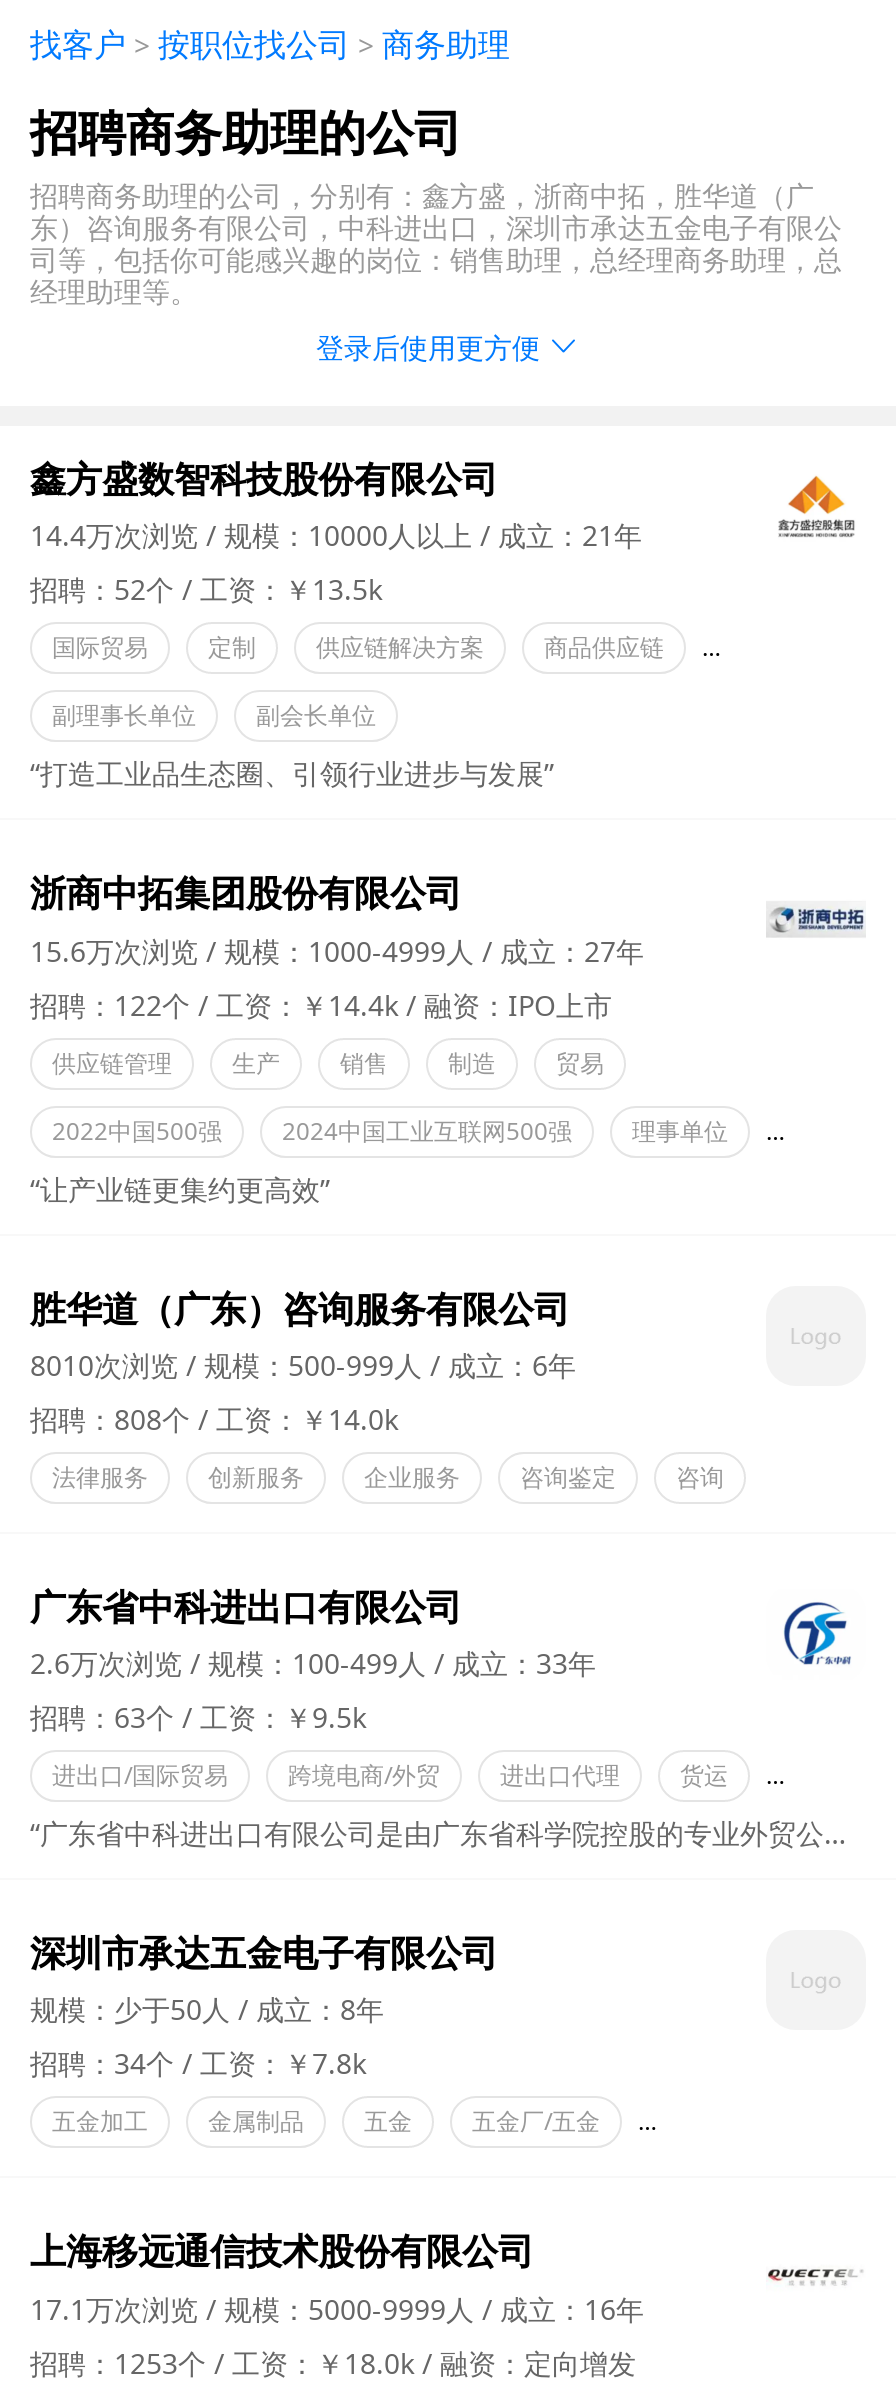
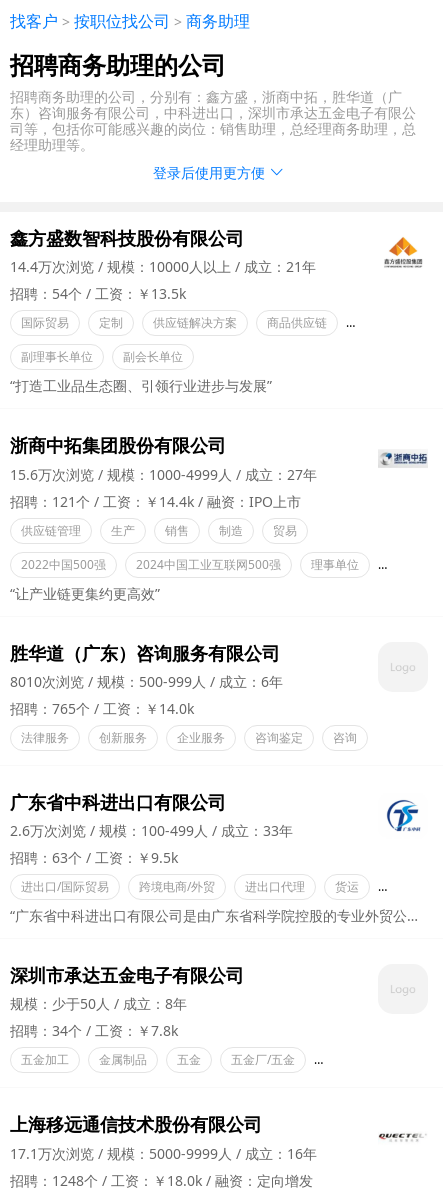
[30,570,382,608] 招聘：52个 工资：￥13.5k -> [10,284,186,303] 招聘：54个 工资：￥13.5k
[30,985,612,1023] 招聘：122个 工资：￥14.4k 融资：IPO上市 -> [10,491,301,510] 招聘：121个 工资：￥14.4k 融资：IPO上市
[30,1400,398,1438] 招聘：808个 工资：￥14.0k -> [10,699,194,718] 招聘：765个 工资：￥14.0k
[30,2343,636,2381] 招聘：1253个 工资：￥18.0k 融资：定向增发 -> [10,1170,313,1189] 招聘：1248个 工资：￥18.0k 融资：定向增发

